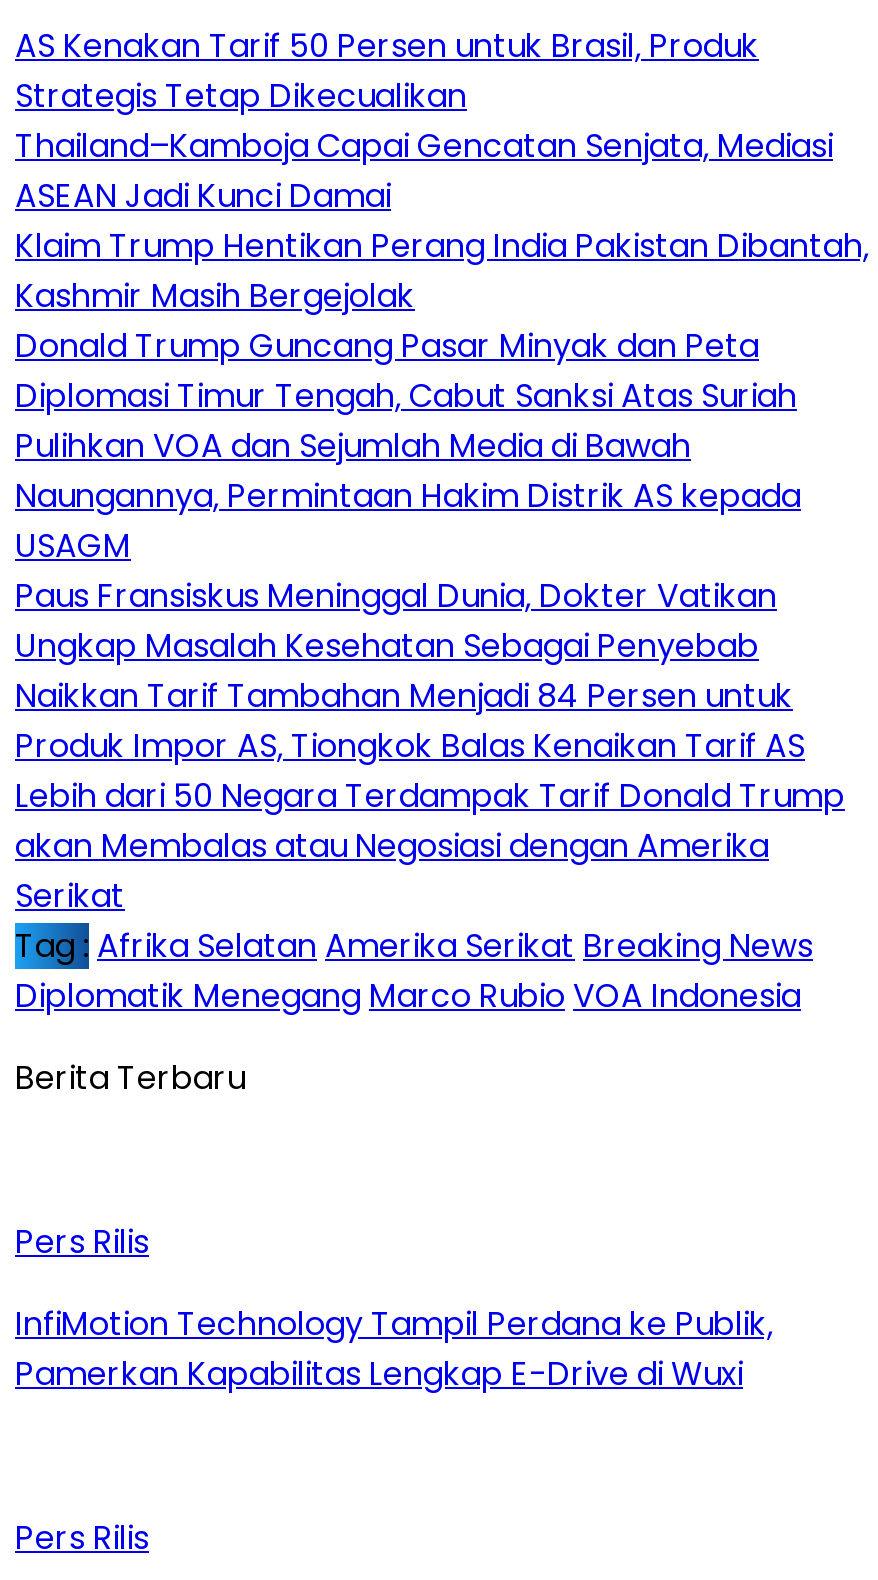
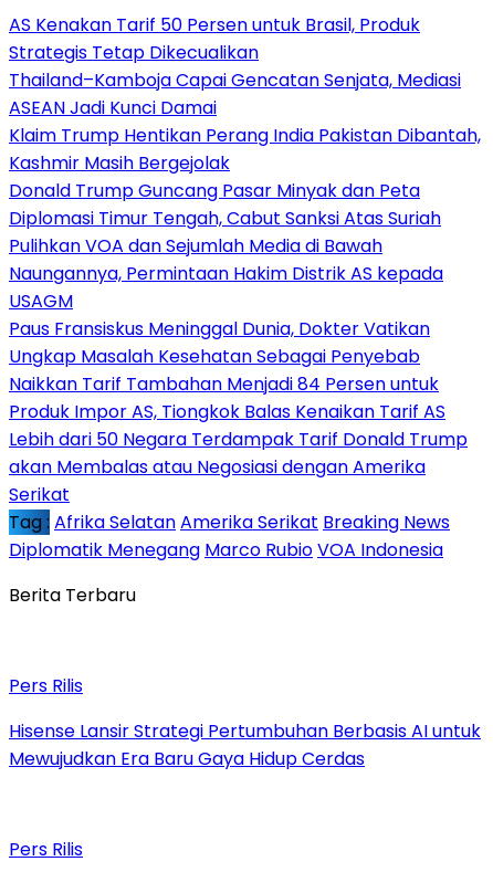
[15,1301,773,1397] InfiMotion Technology Tampil Perdana ke Publik, | Pamerkan Kapabilitas Lengkap E-Drive di Wuxi -> [9,718,481,771] Hisense Lansir Strategi Pertumbuhan Berbasis AI untuk | Mewujudkan Era Baru Gaya Hidup Cerdas

